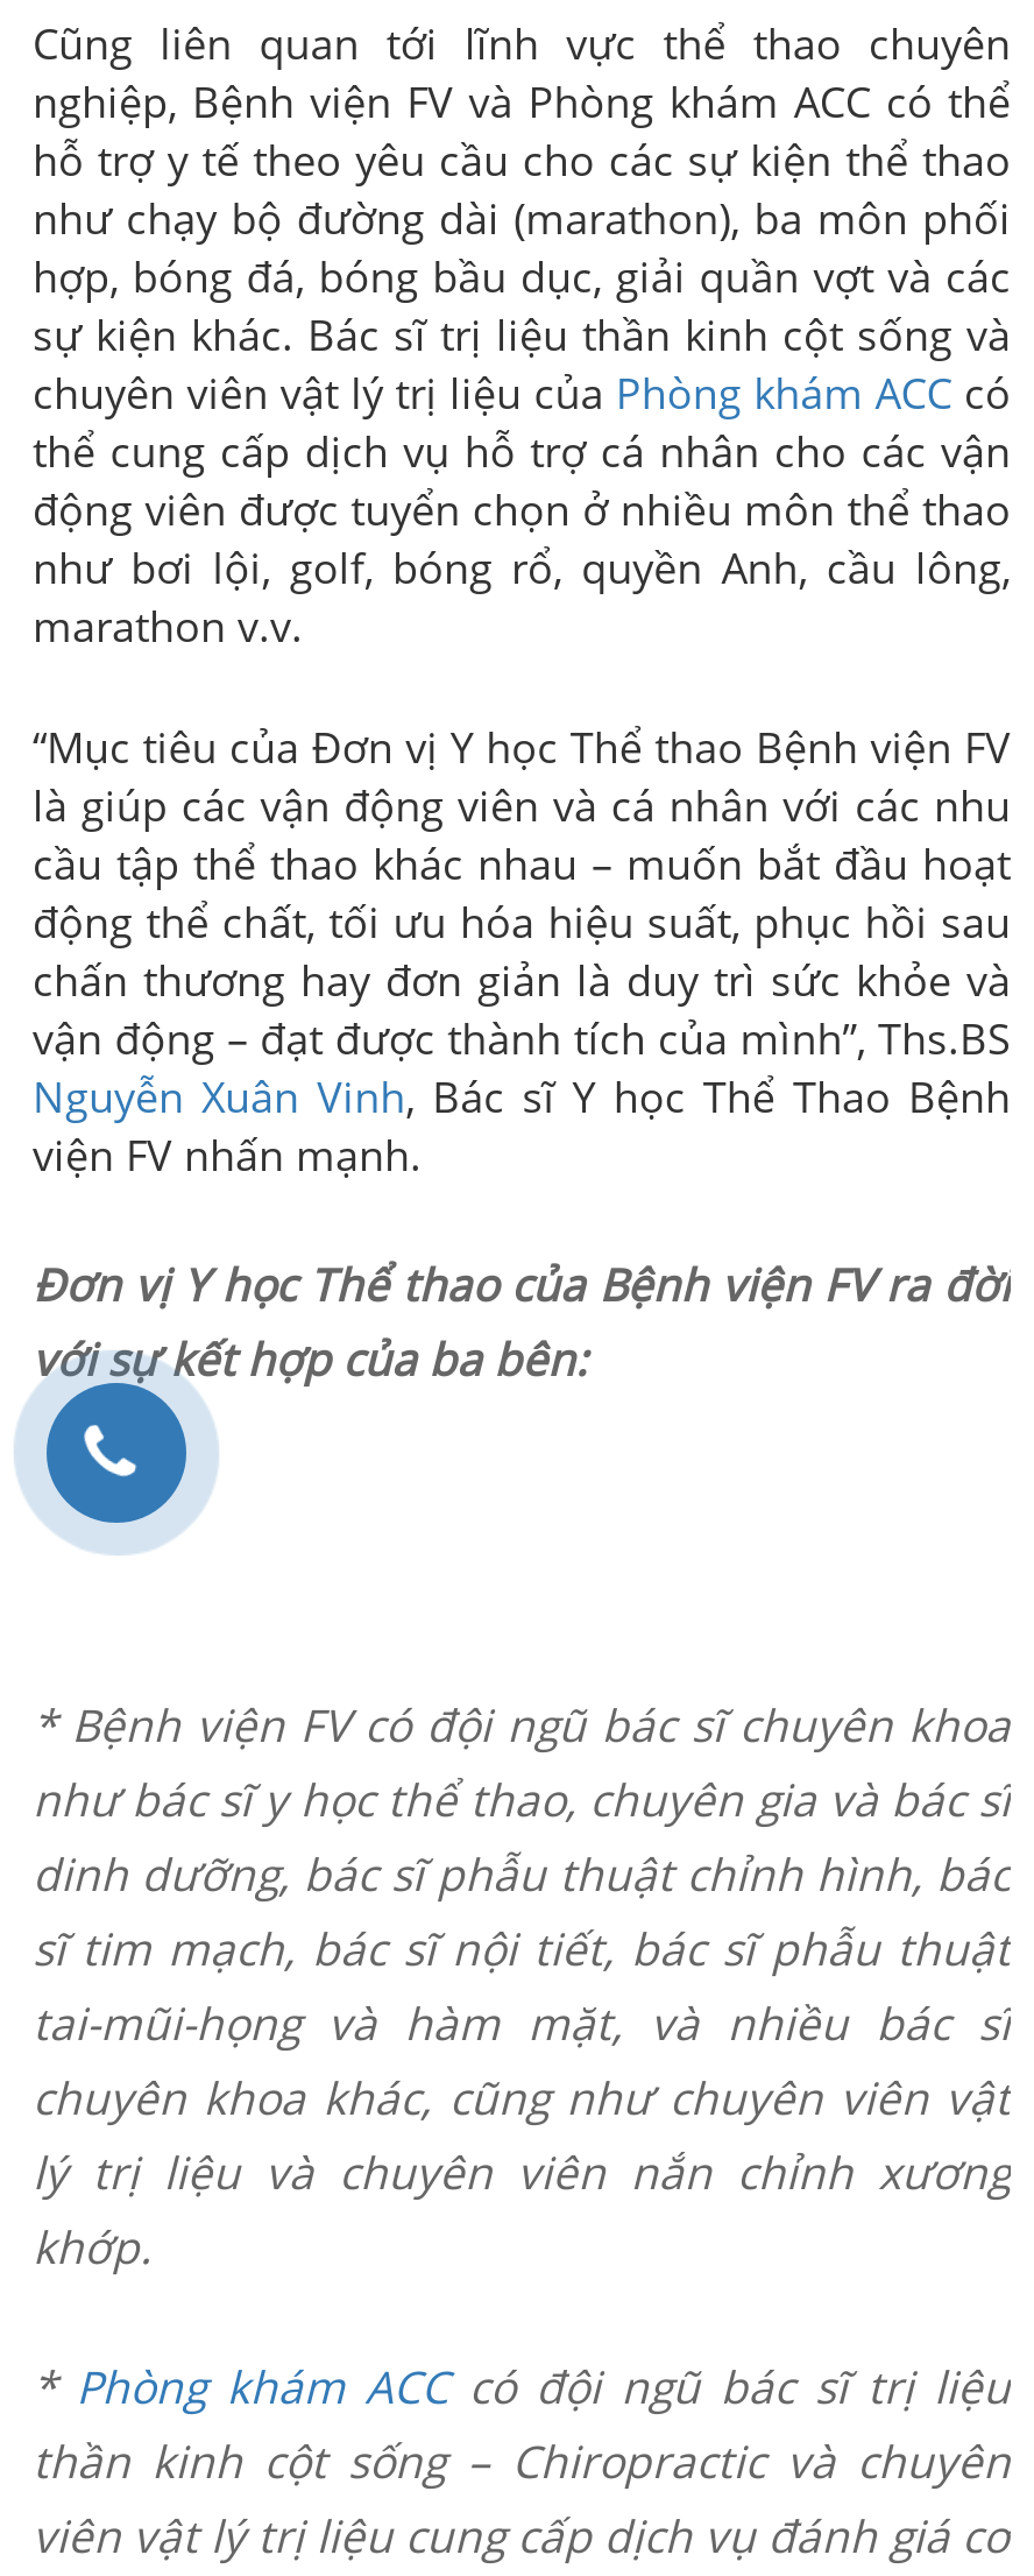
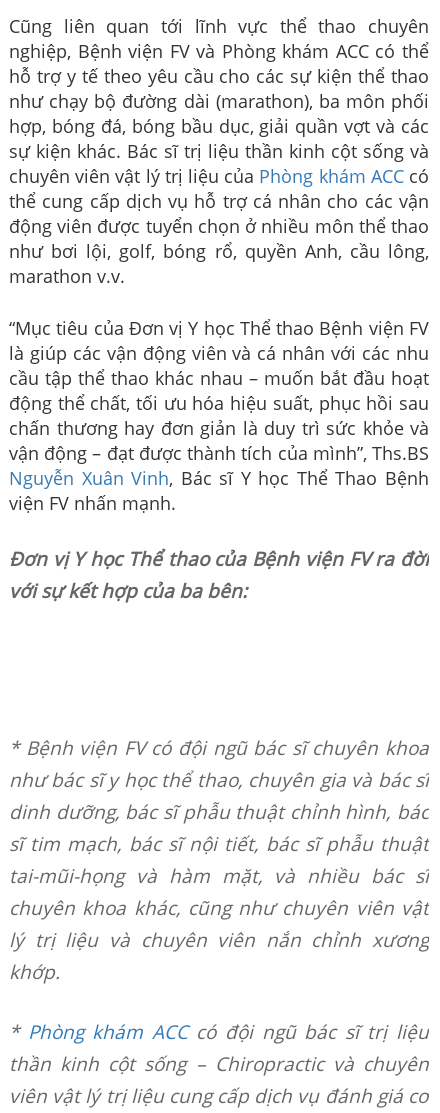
[12,1397,219,1555] [image] -> none

